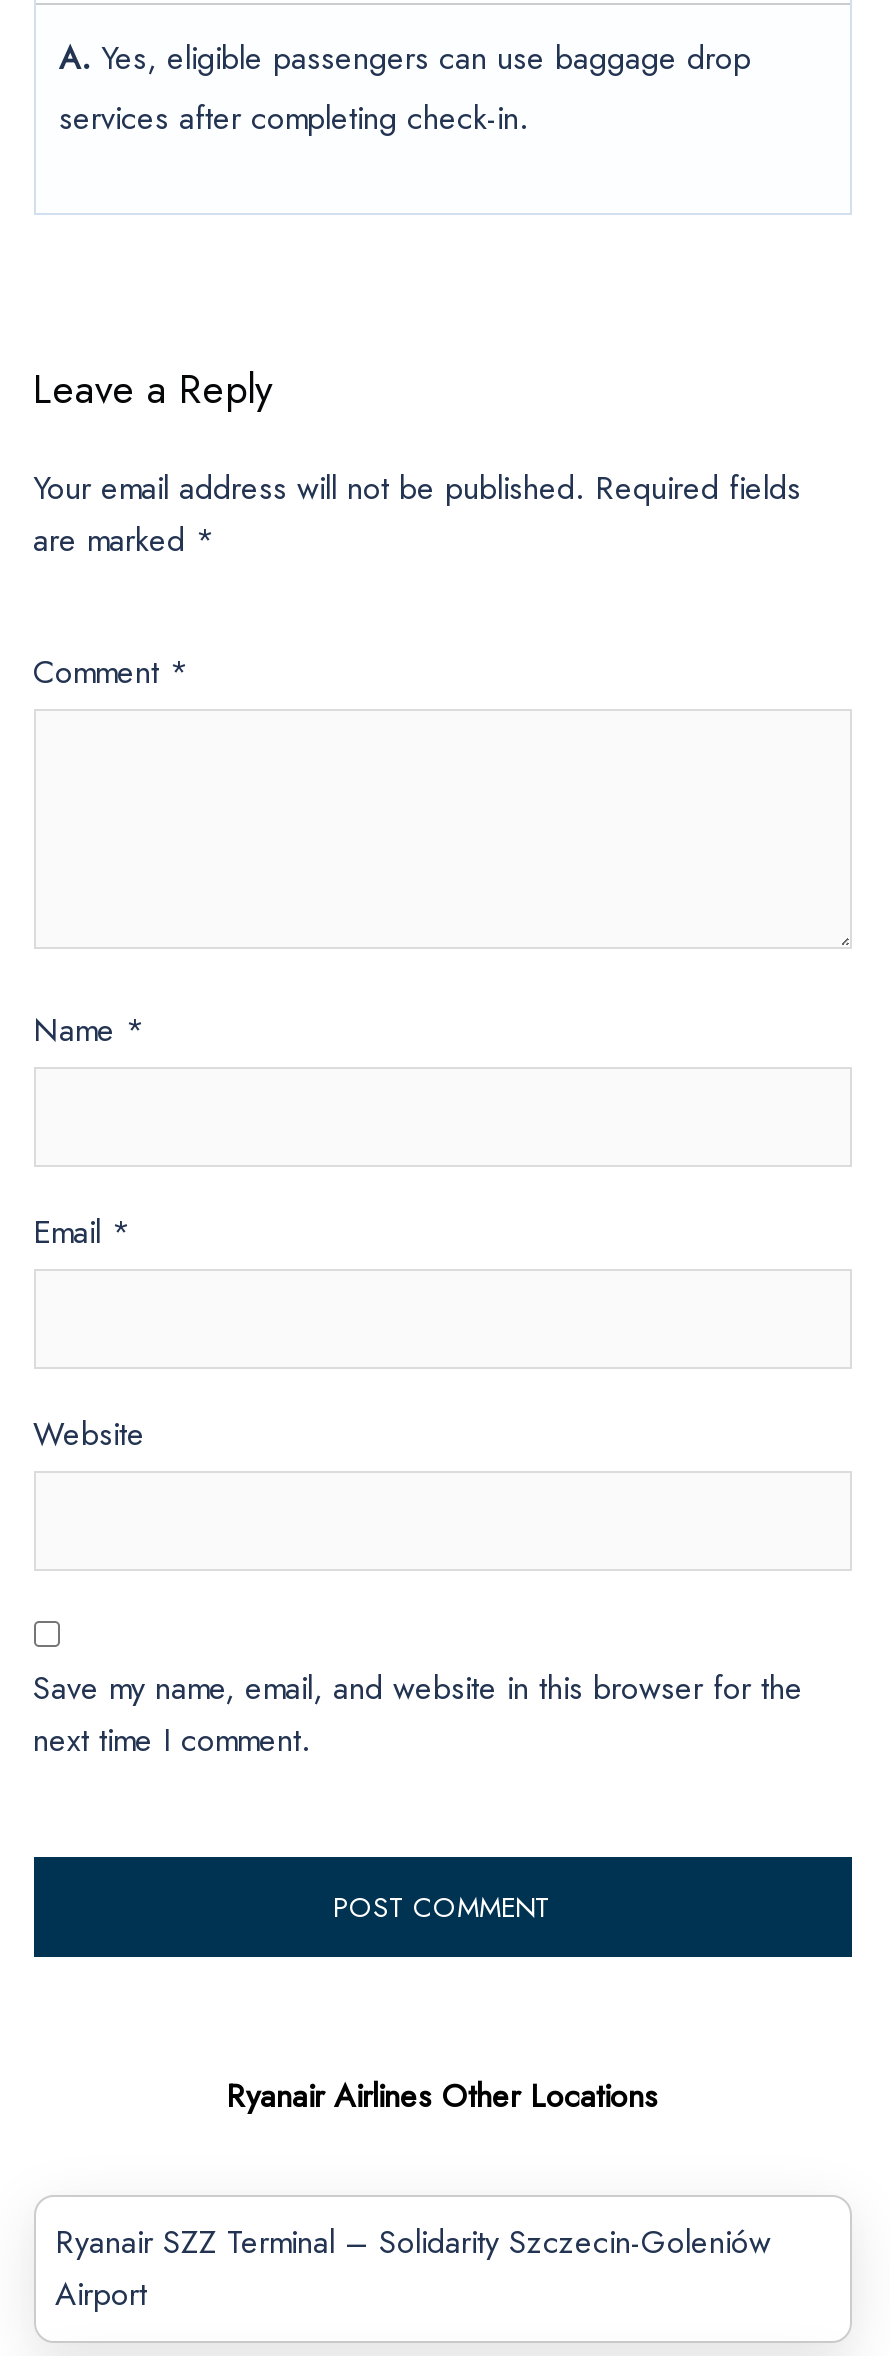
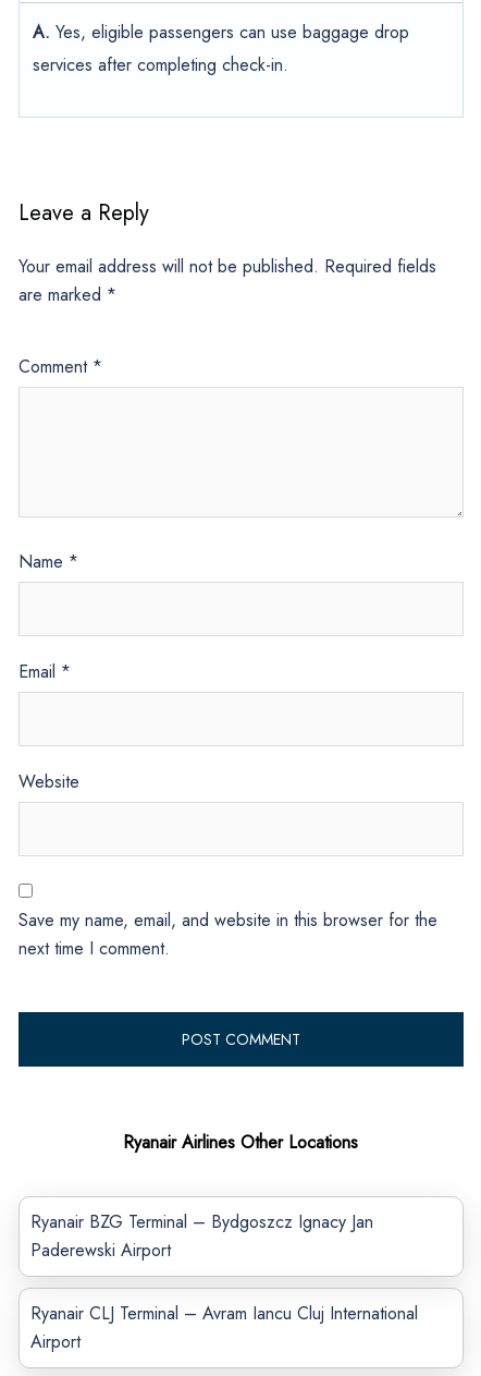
[55,2220,771,2266] Ryanair SZZ Terminal – Solidarity Szczecin-Goleniów -> [30,1210,417,1326] Ryanair BZG Terminal – Bydgoszcz Ignacy Jan | Paderewski Airport | Ryanair CLJ Terminal – Avram Iancu Cluj International

